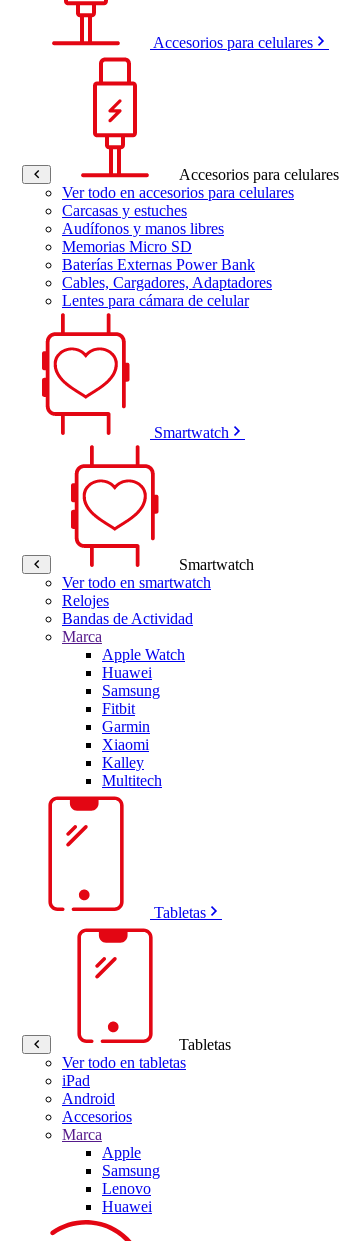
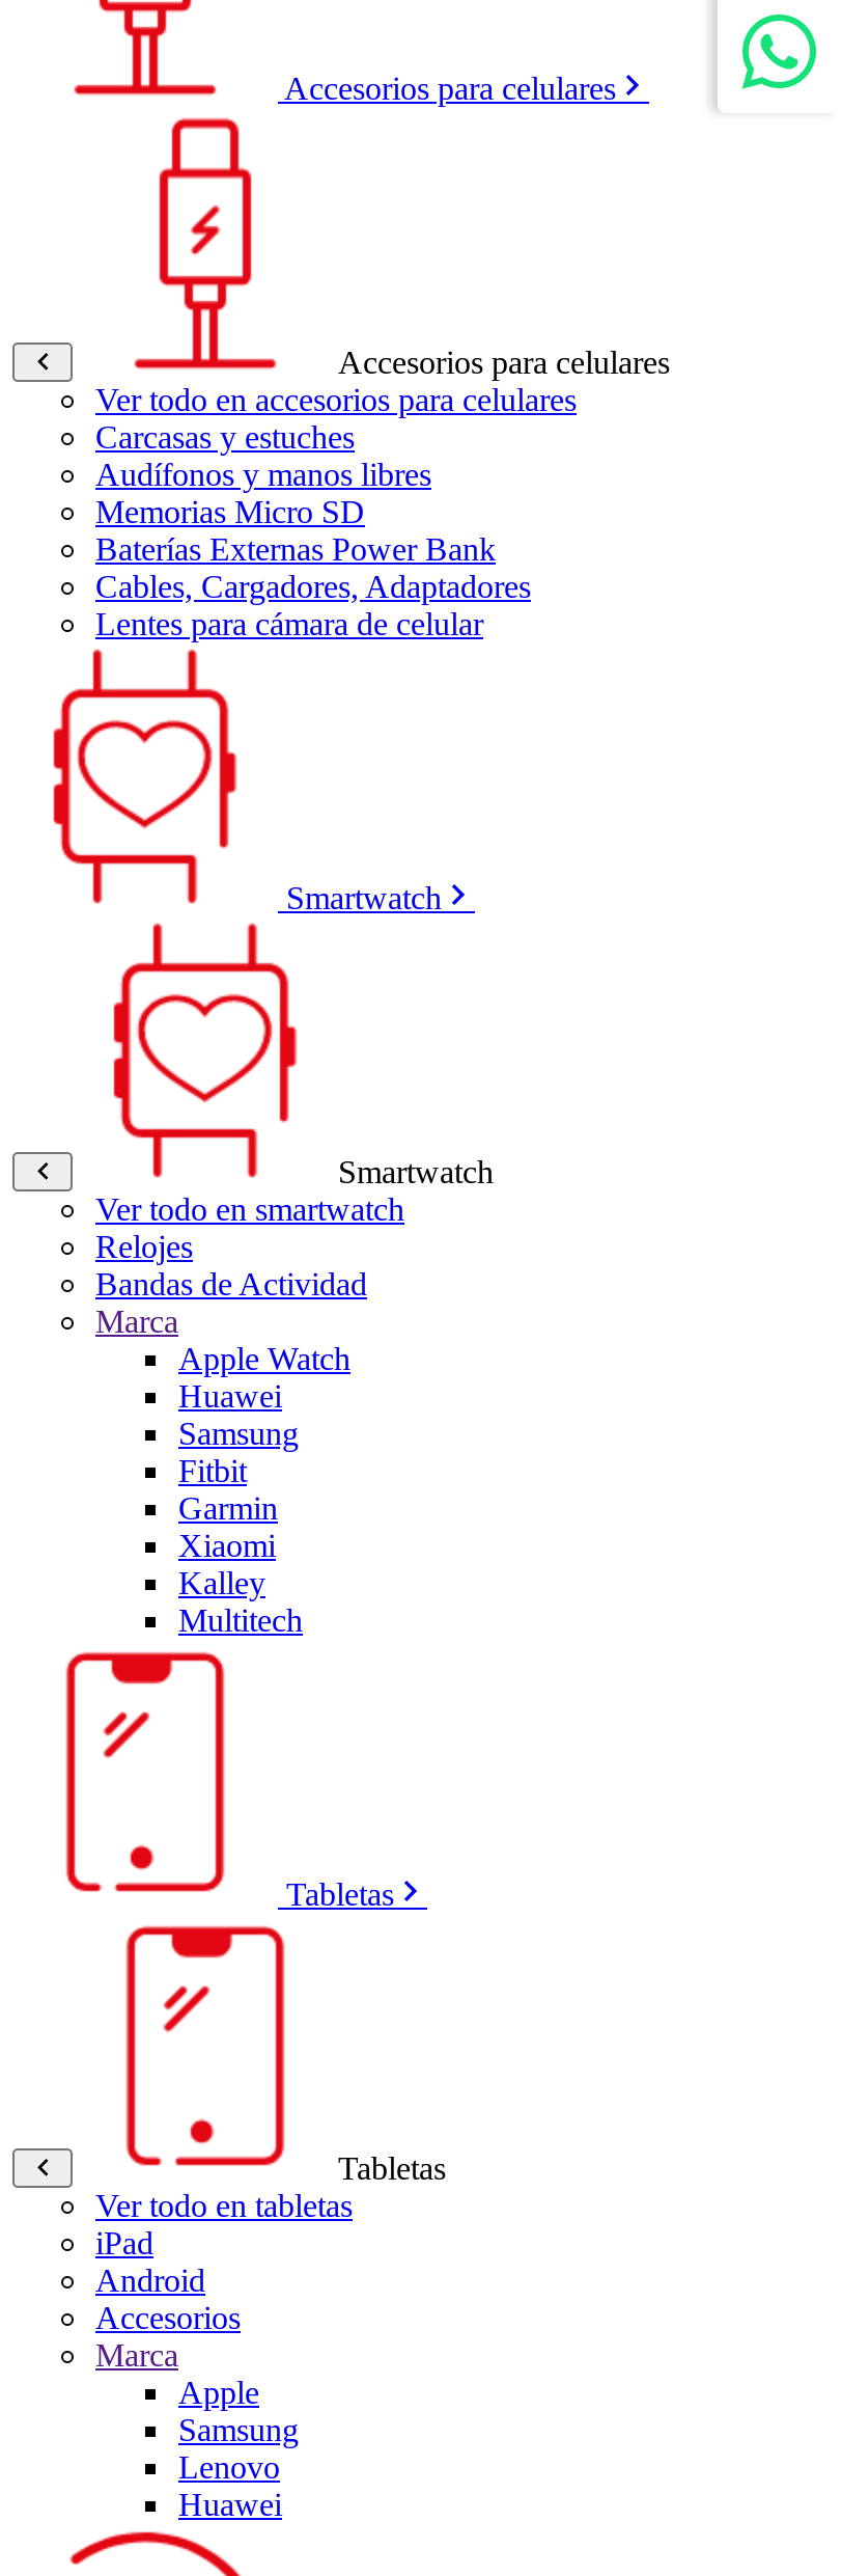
none -> [740,12,819,91] [image]

